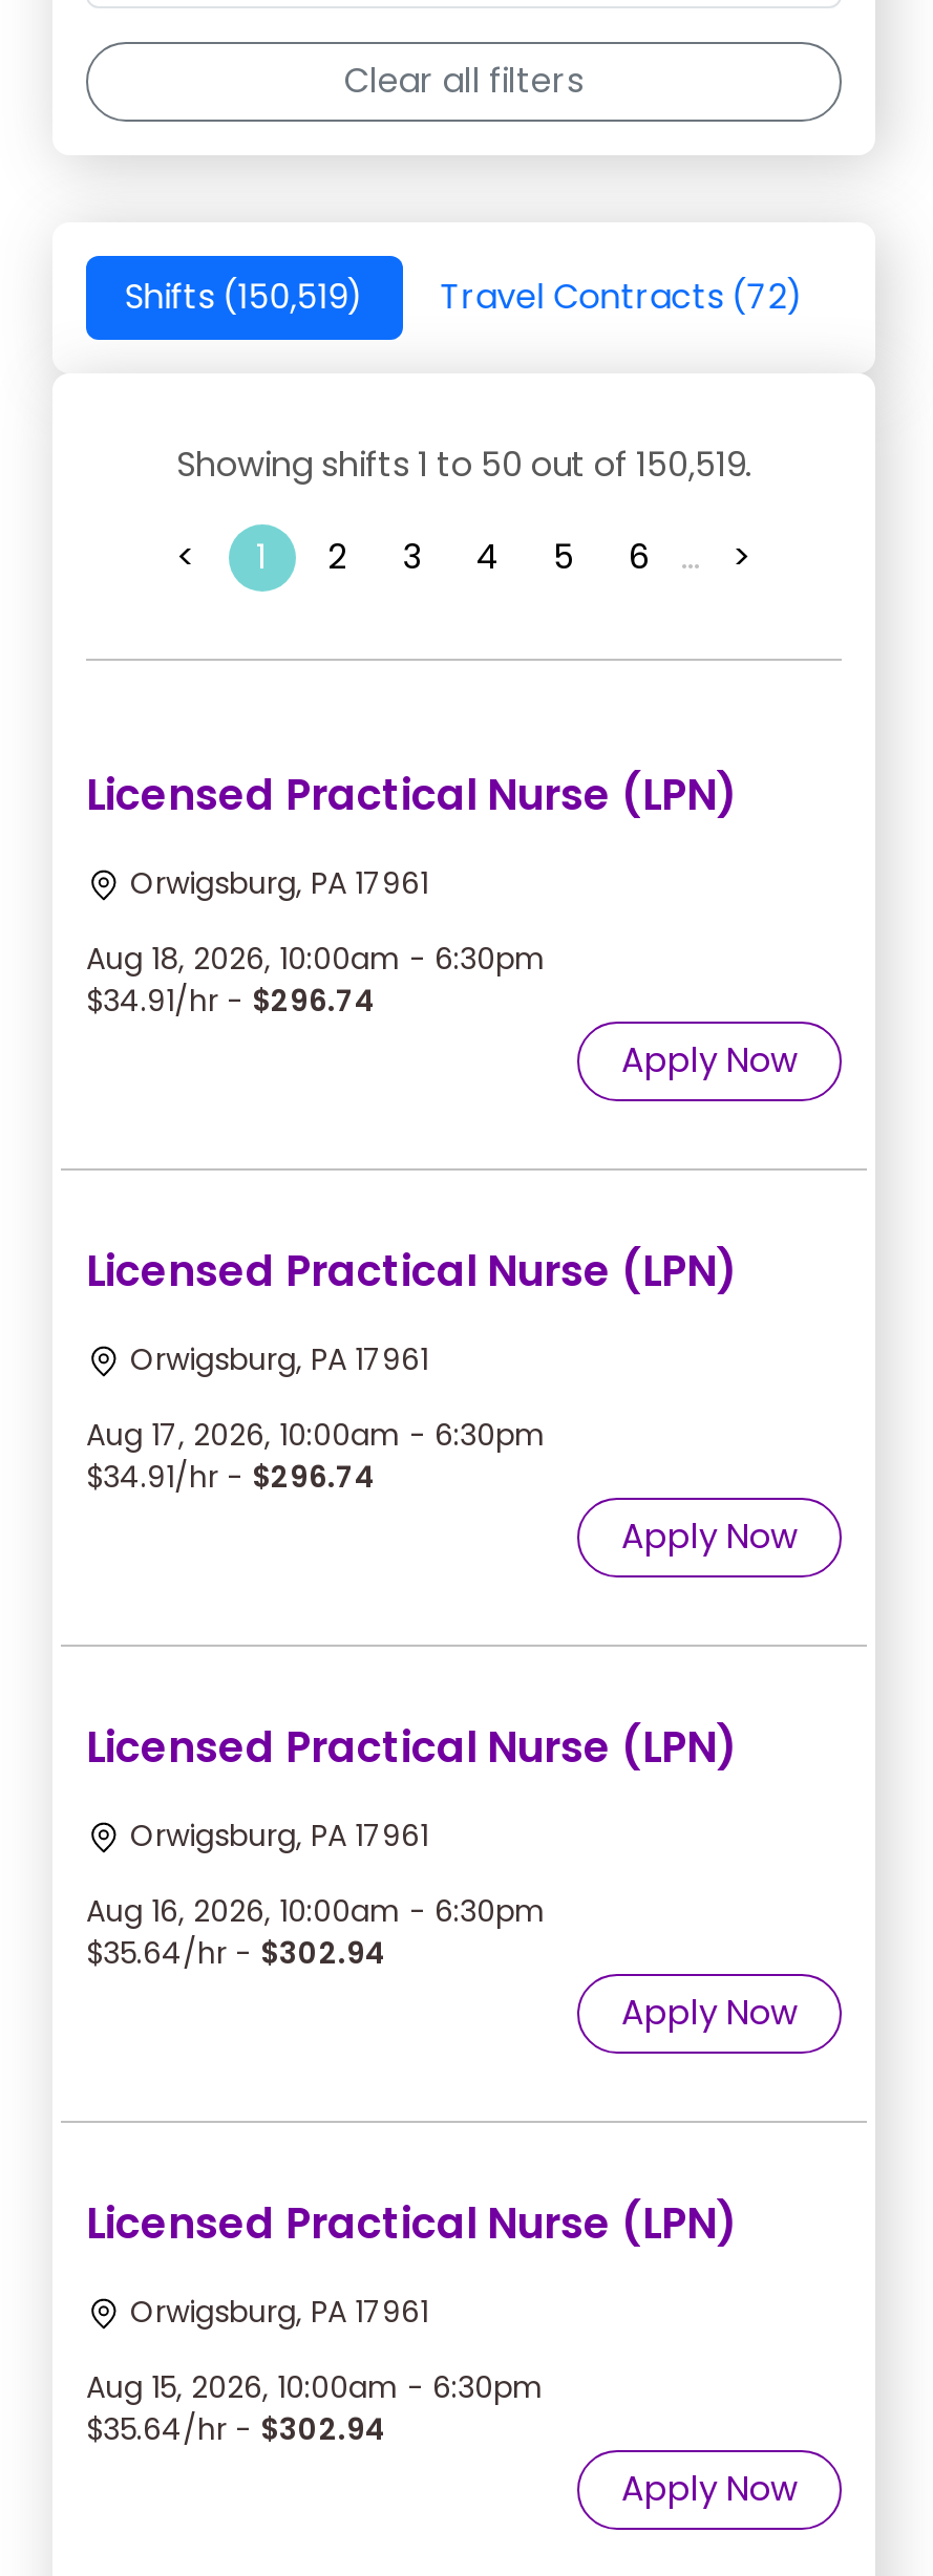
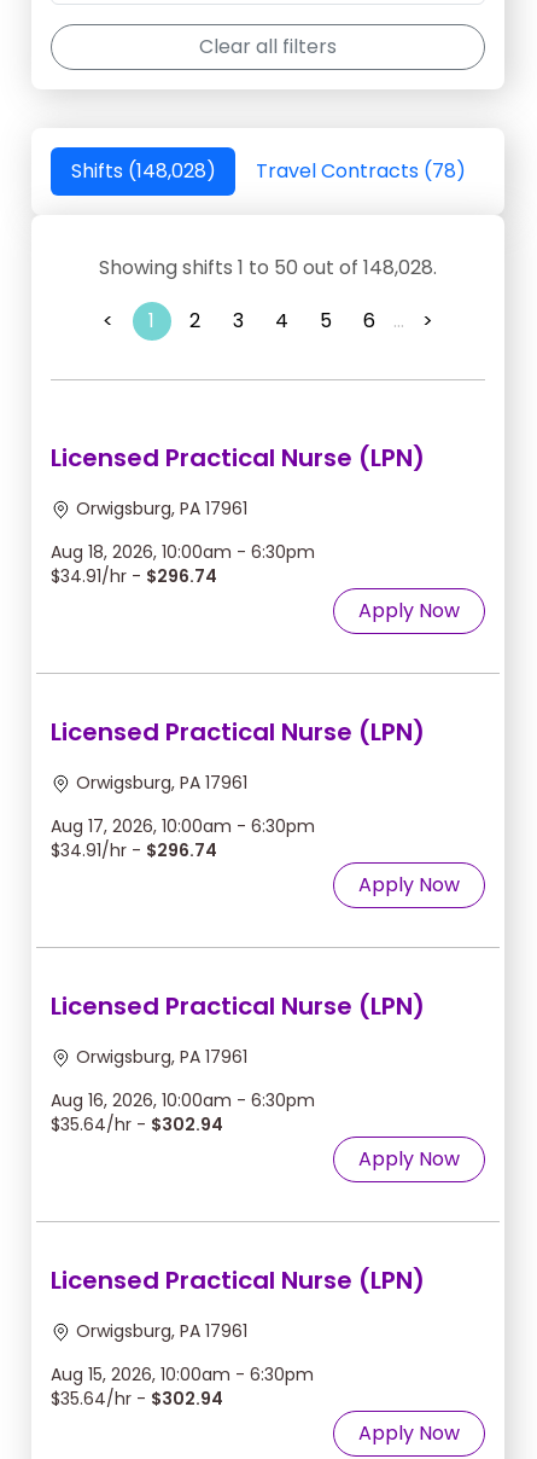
[124,273,364,321] Shifts (150,519) -> [71,157,215,185] Shifts (148,028)
[440,273,803,321] Travel Contracts (72) -> [255,157,465,185] Travel Contracts (78)
[176,441,751,489] Showing shifts 1 to 50 out of 150,519. -> [99,254,437,282] Showing shifts 1 to 50 out of 148,028.

